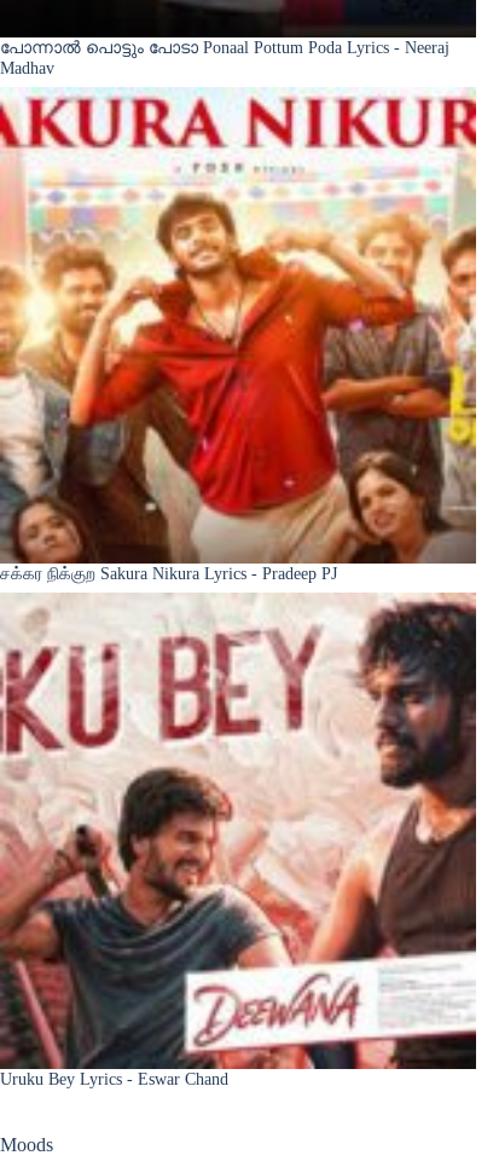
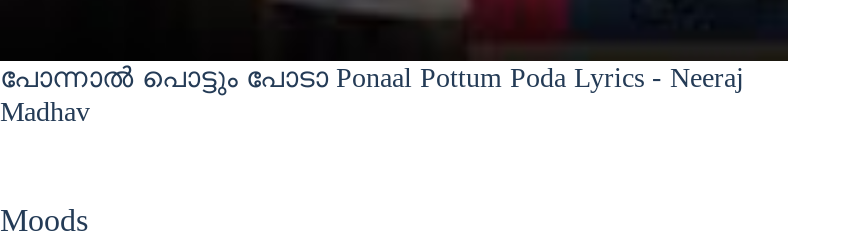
[0,87,477,583] [image] | சக்கர நிக்குற Sakura Nikura Lyrics - Pradeep PJ -> none
[0,593,477,1089] [image] | Uruku Bey Lyrics - Eswar Chand -> none

